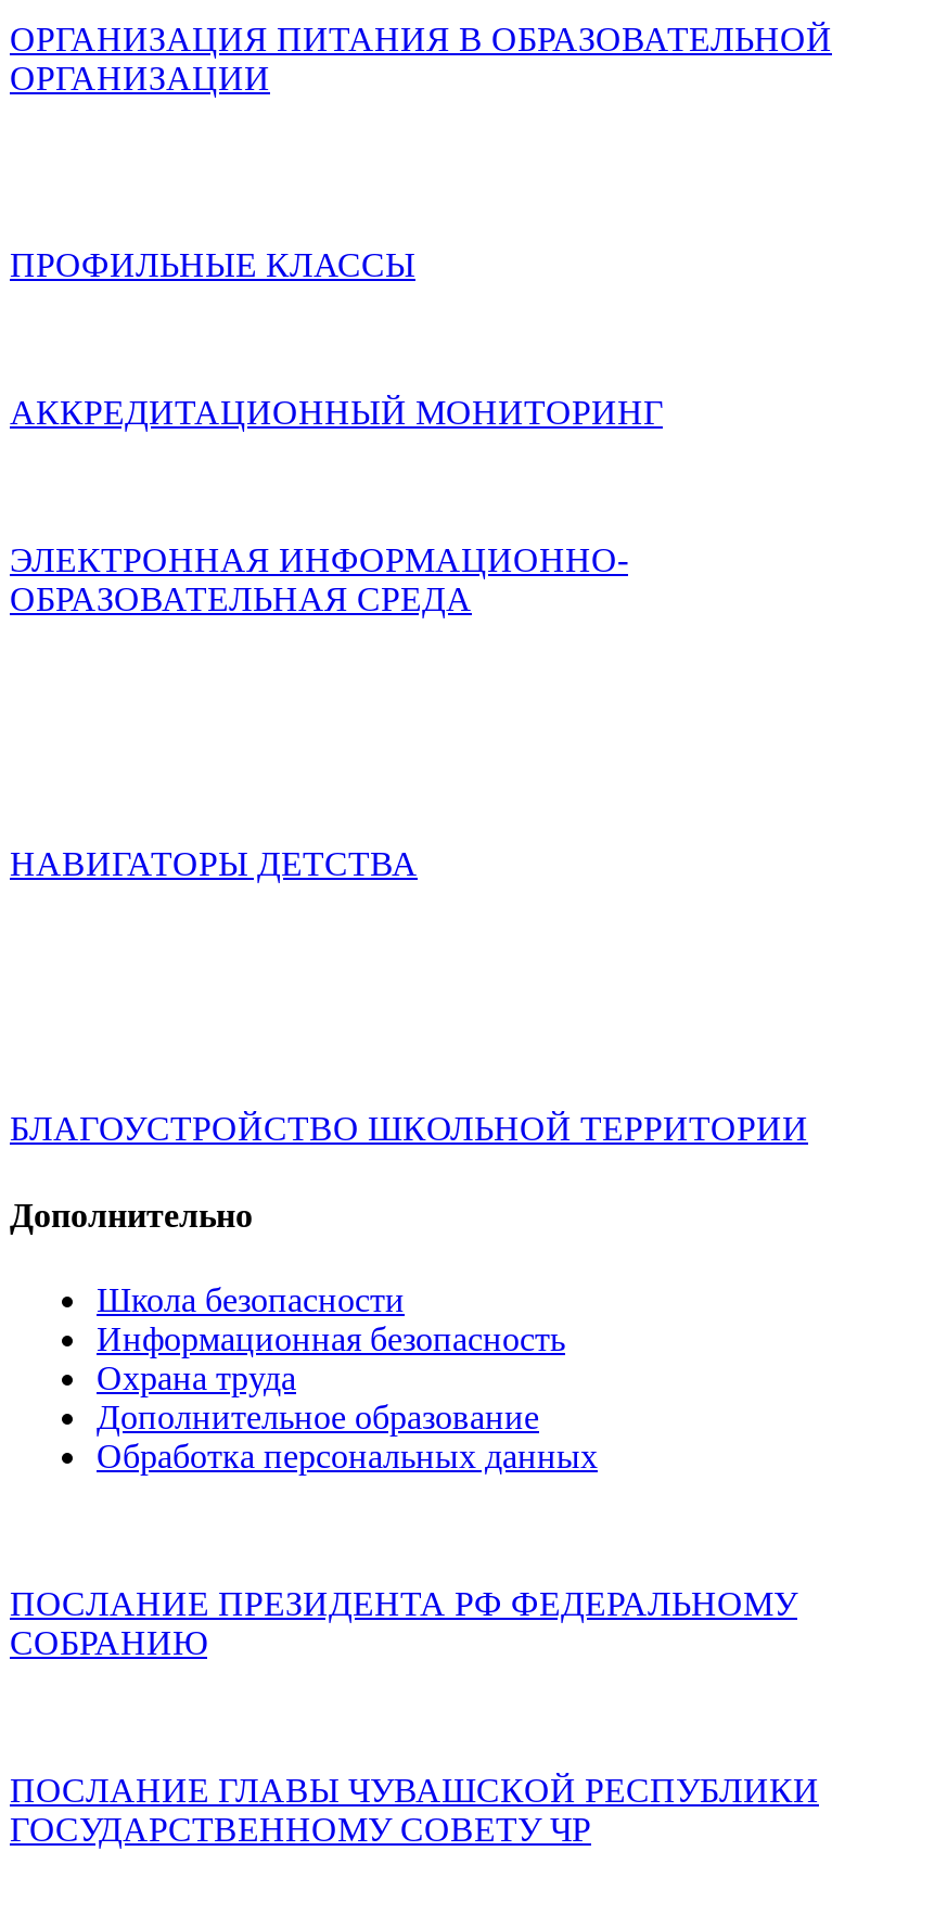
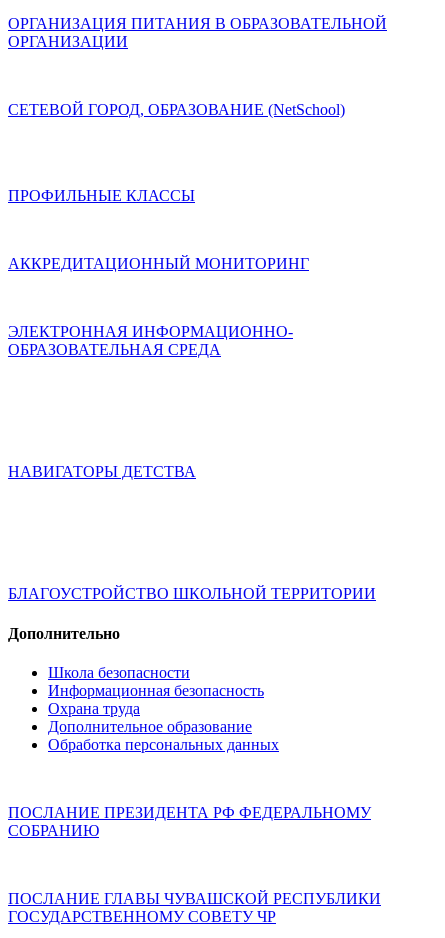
none -> [8,101,345,118] СЕТЕВОЙ ГОРОД, ОБРАЗОВАНИЕ (NetSchool)

